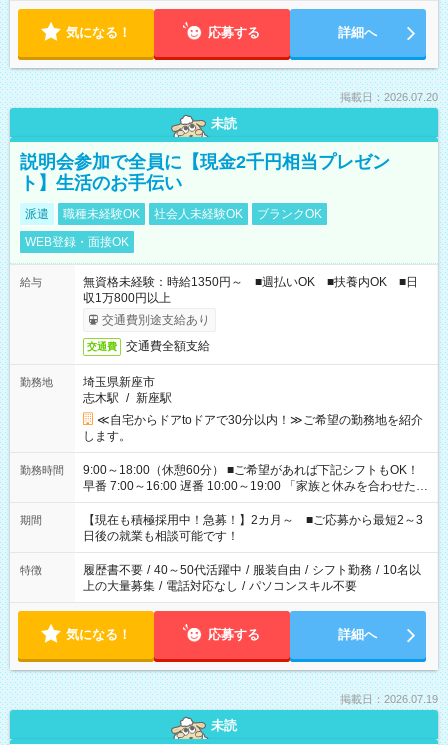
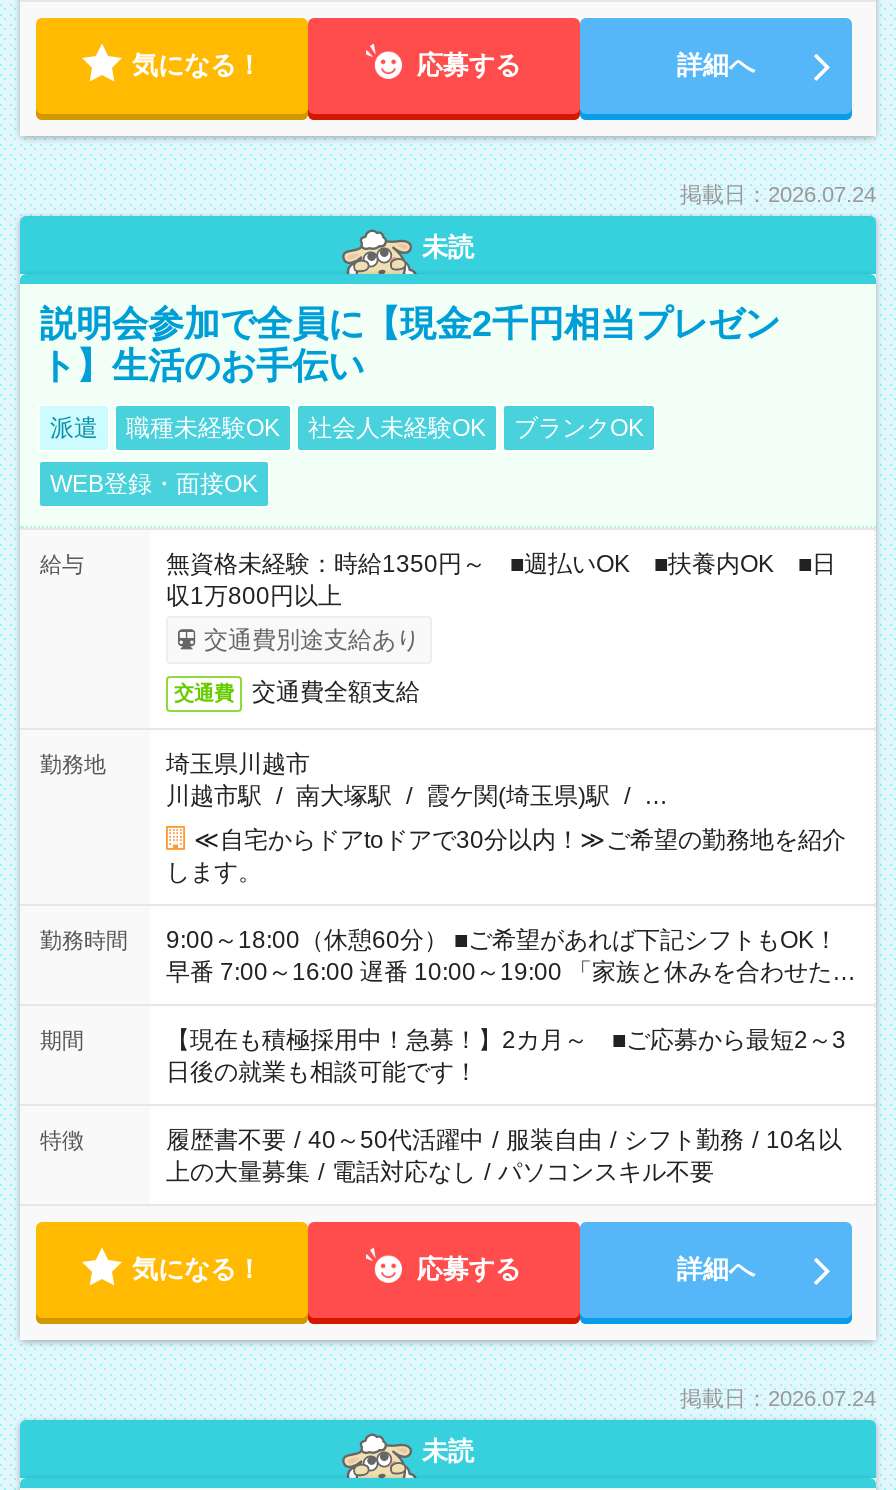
[340,91,438,103] 掲載日：2026.07.20 -> [680,182,876,206] 掲載日：2026.07.24
[83,375,172,405] 埼玉県新座市 | 志木駅 / 新座駅 -> [166,750,668,810] 埼玉県川越市 | 川越市駅 / 南大塚駅 / 霞ケ関(埼玉県)駅 / …
[340,693,438,705] 掲載日：2026.07.19 -> [680,1386,876,1410] 掲載日：2026.07.24

